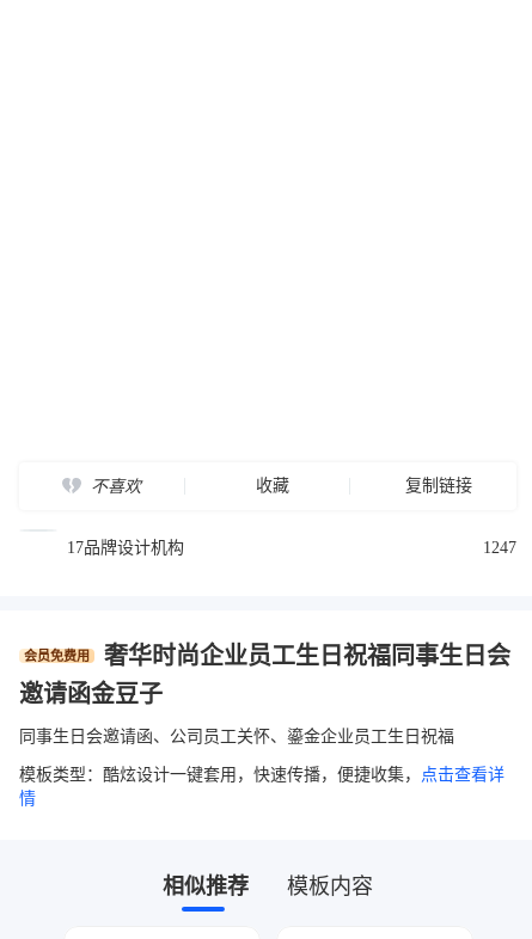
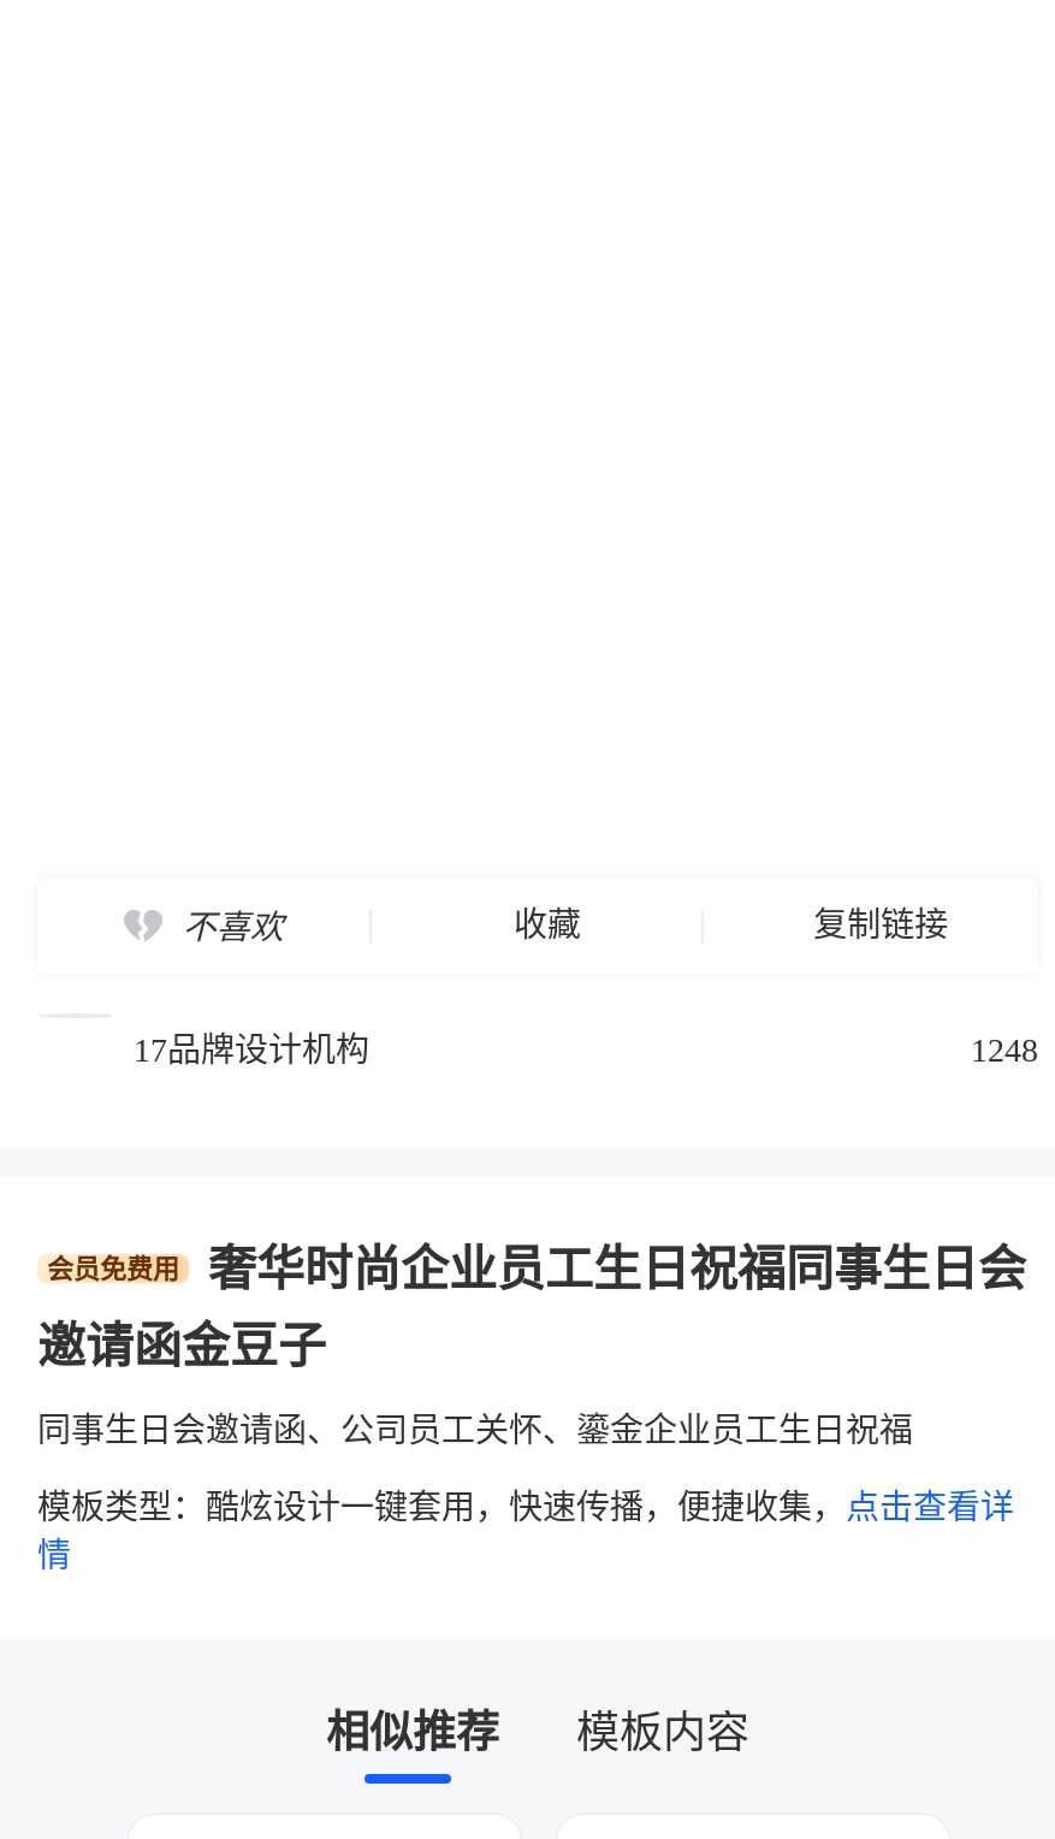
[483,539,516,557] 1247 -> [971,1033,1038,1069] 1248

